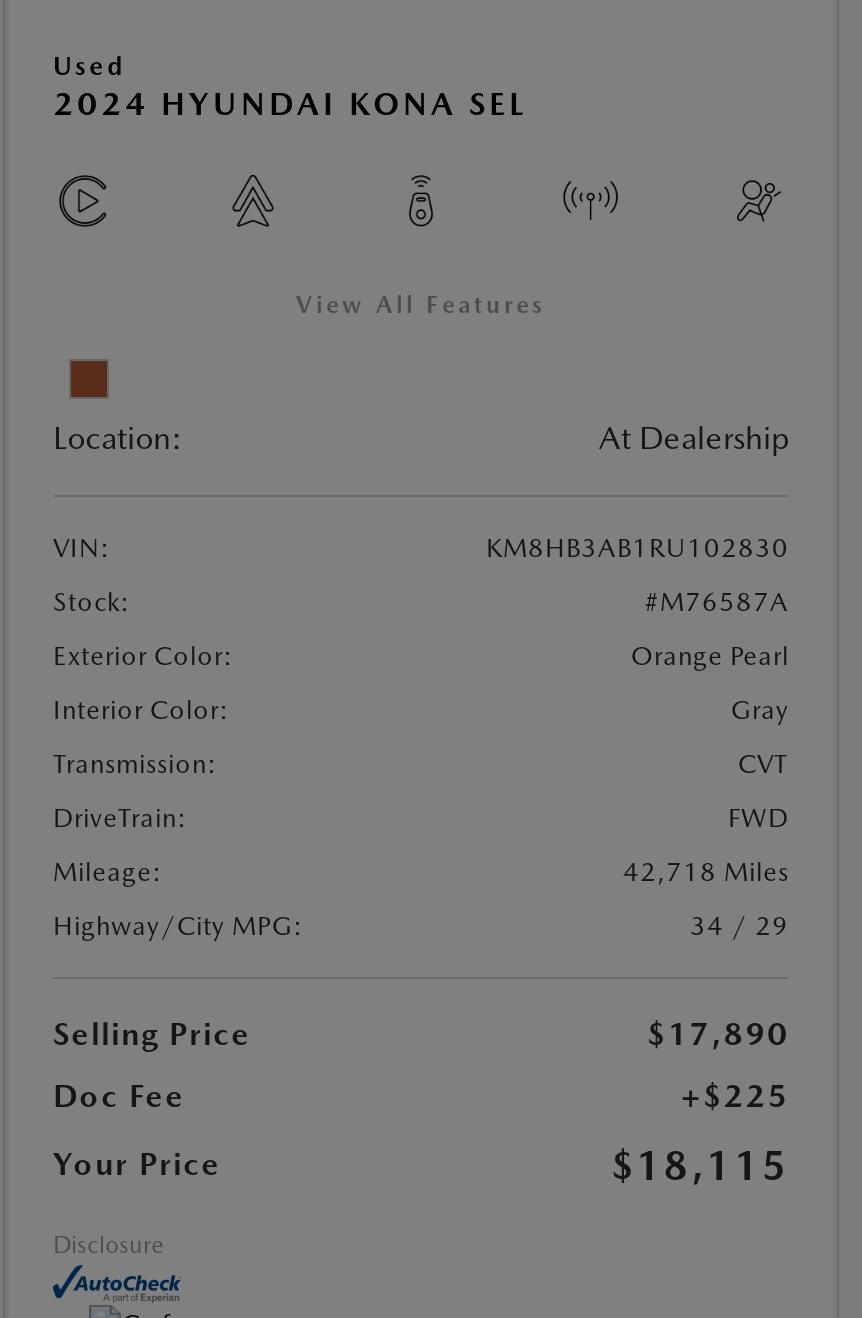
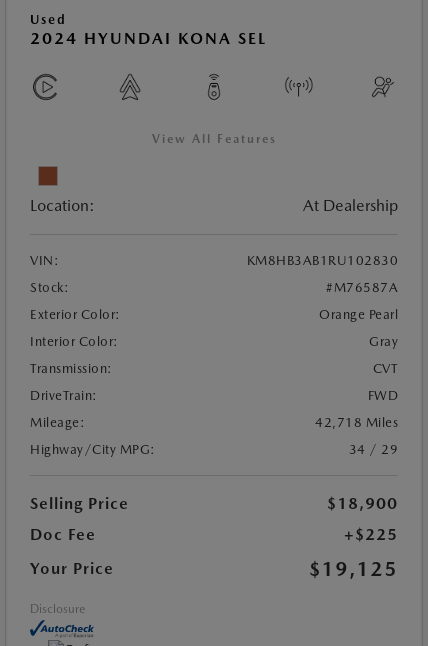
[647,1014,789,1052] $17,890 -> [327,494,398,513] $18,900
[611,1140,789,1188] $18,115 -> [309,557,398,581] $19,125

